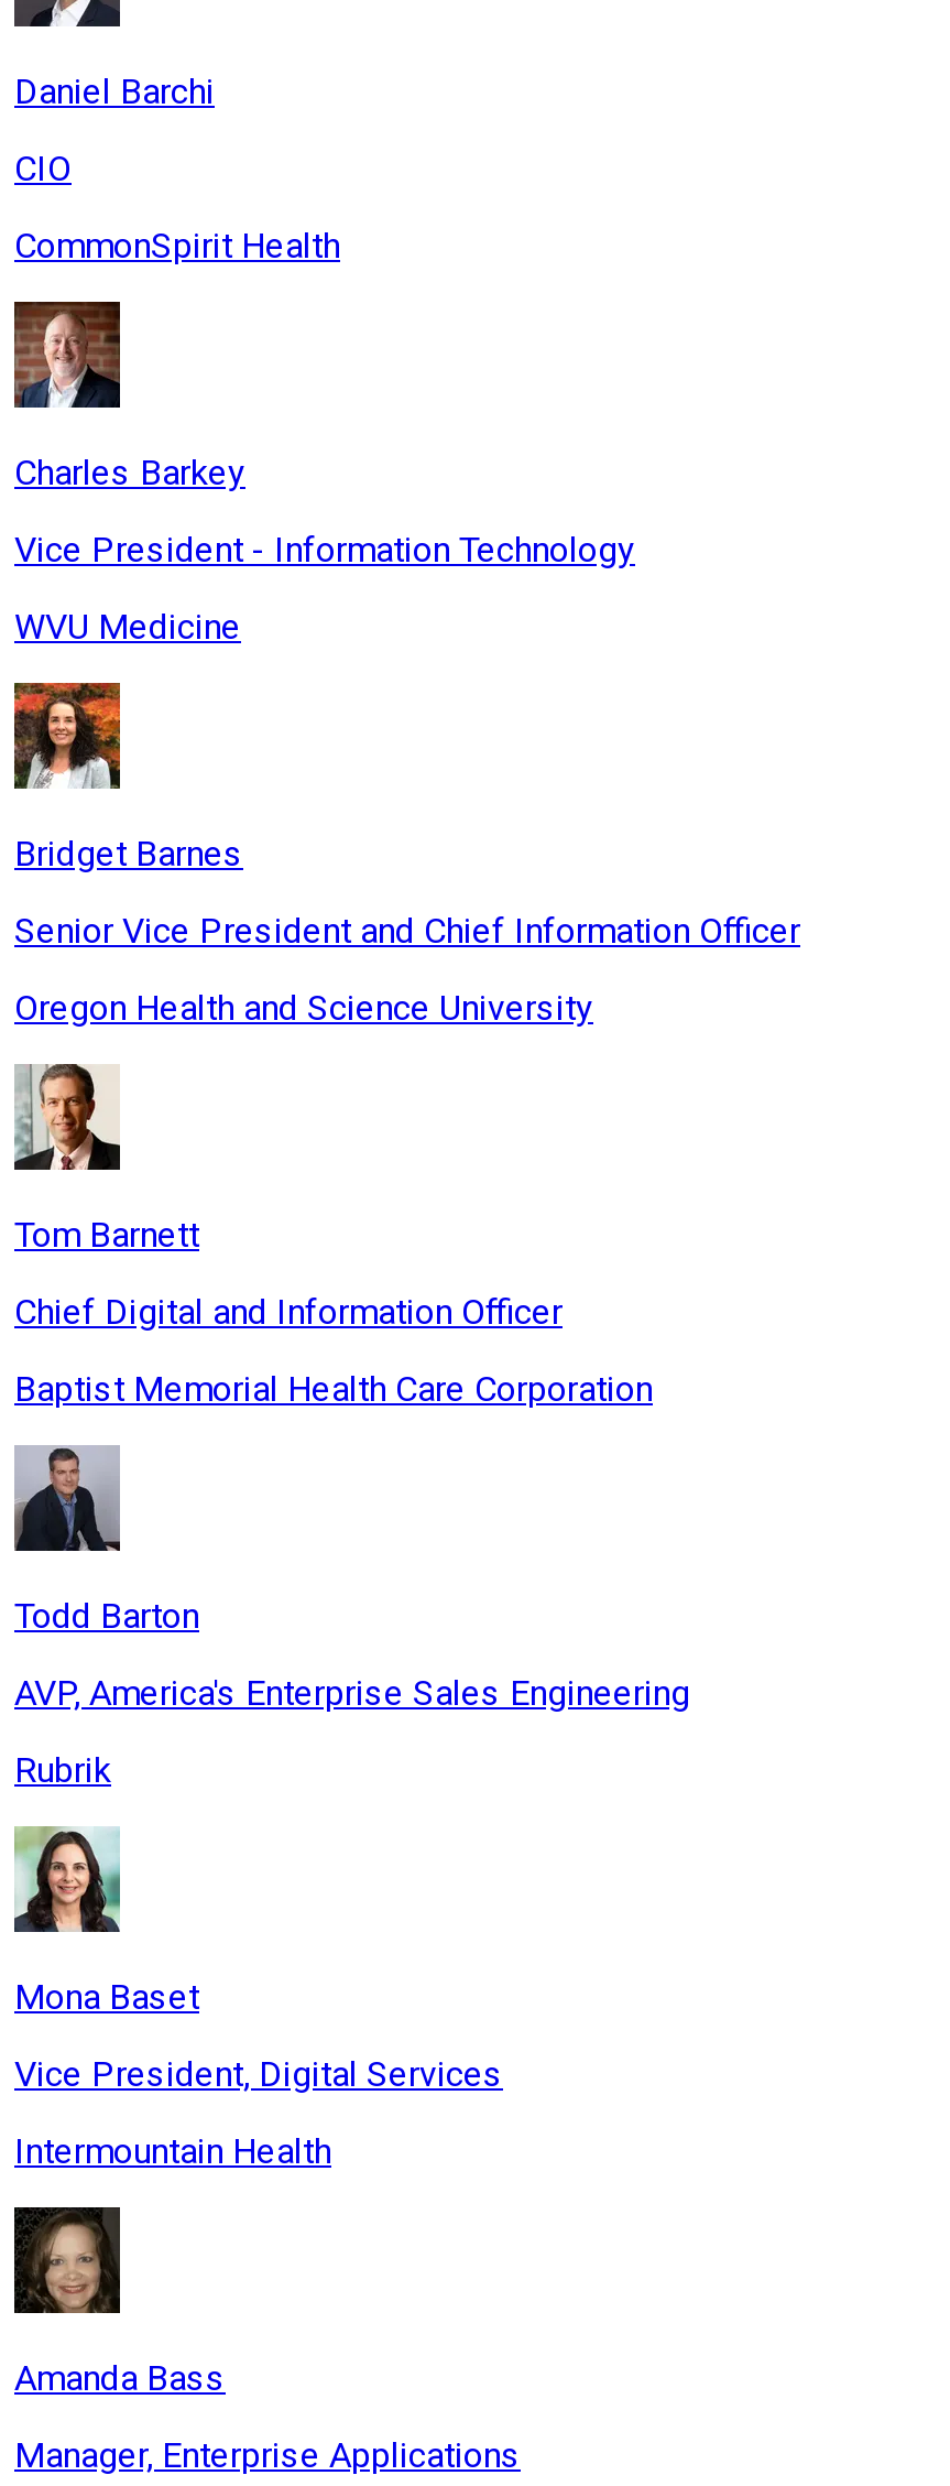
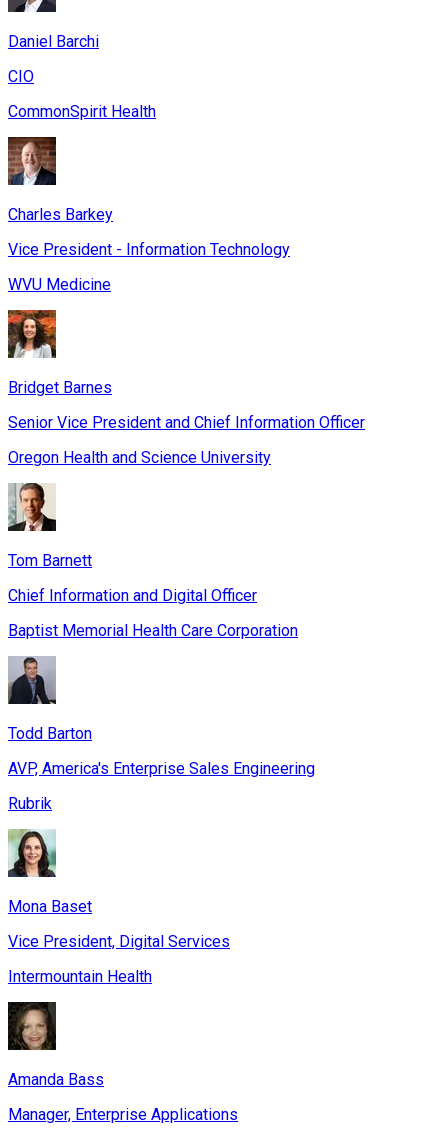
[14,1290,563,1332] Chief Digital and Information Officer -> [8,586,257,605] Chief Information and Digital Officer

